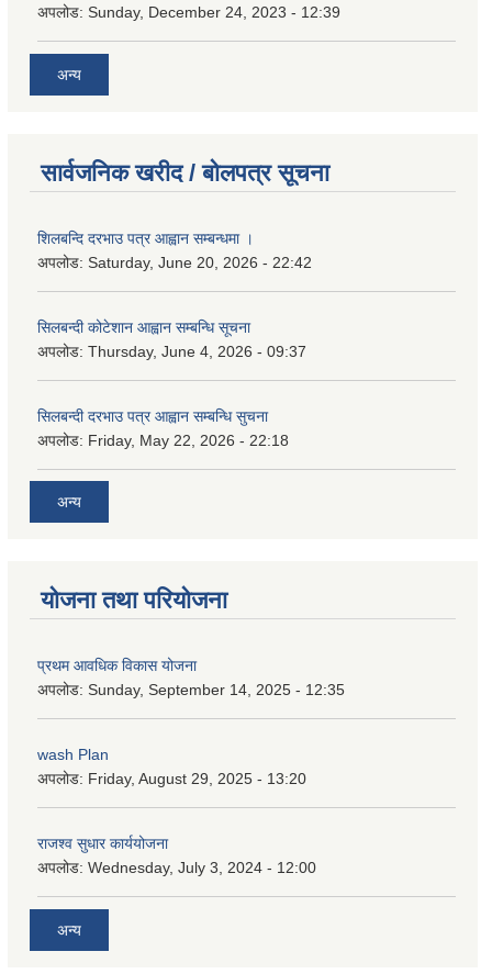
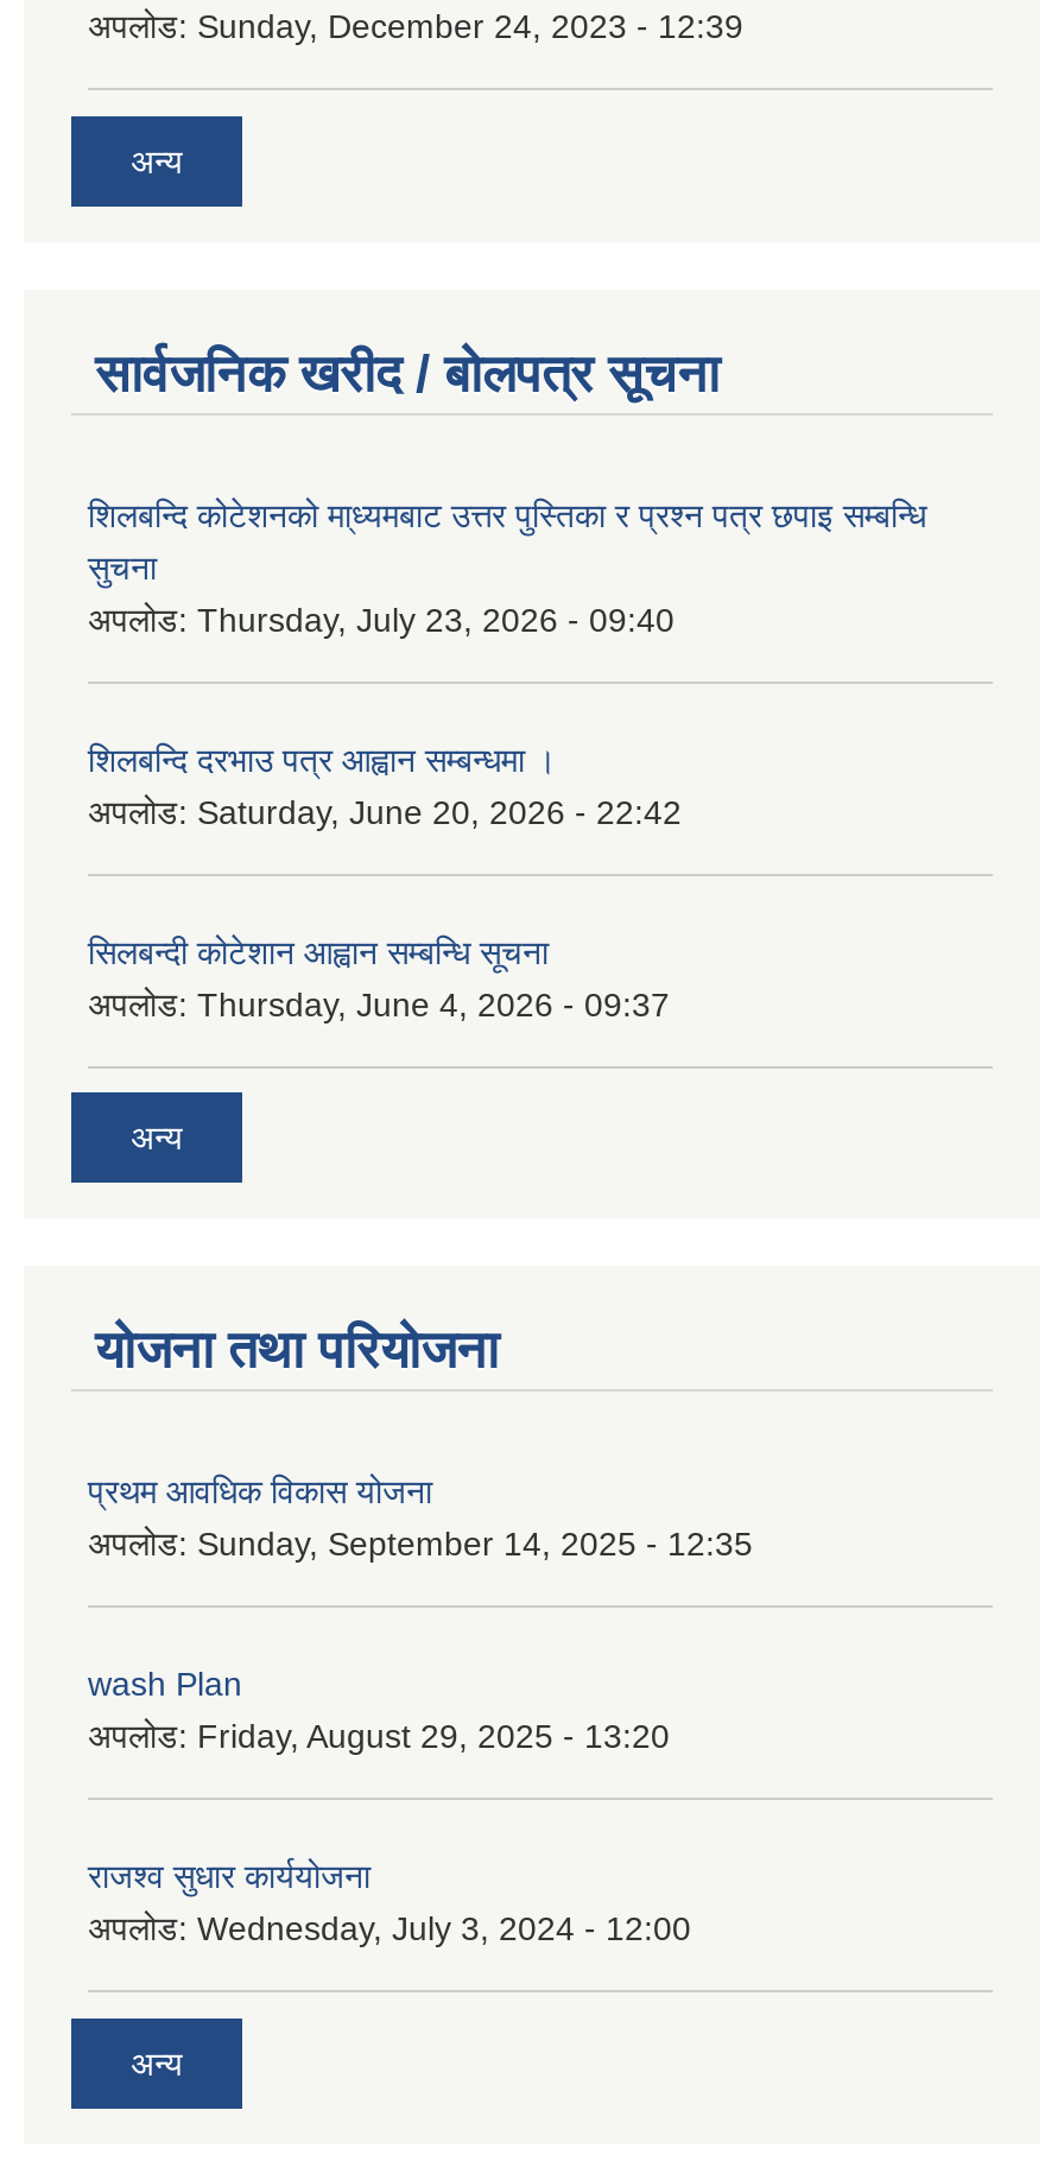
none -> [88,496,926,638] शिलबन्दि कोटेशनको मा्ध्यमबाट उत्तर पुस्तिका र प्रश्न पत्र छपाइ सम्बन्धि | सुचना | अपलोड: Thursday, July 23, 2026 - 09:40
moved [37,229,312,360] -> [88,740,682,1023]: शिलबन्दि दरभाउ पत्र आह्वान सम्बन्धमा । | अपलोड: Saturday, June 20, 2026 - 22:42 | सिलबन्दी कोटेशान आह्वान सम्बन्धि सूचना | अपलोड: Thursday, June 4, 2026 - 09:37
[37,407,289,449] सिलबन्दी दरभाउ पत्र आह्वान सम्बन्धि सुचना | अपलोड: Friday, May 22, 2026 - 22:18 -> none

